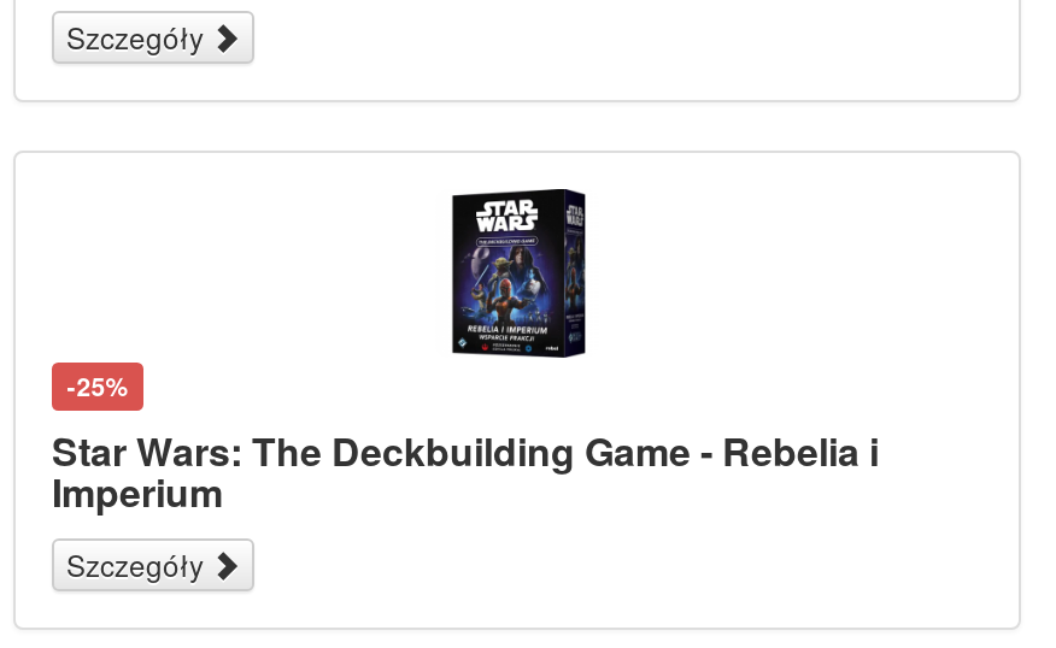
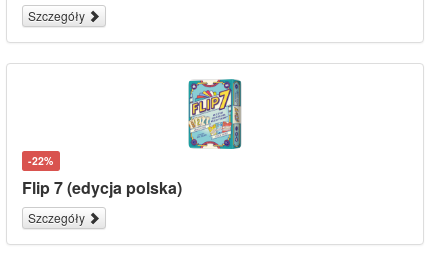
[52,187,879,518] [image] | -25% | Star Wars: The Deckbuilding Game - Rebelia i | Imperium -> [22,78,244,199] [image] | -22% | Flip 7 (edycja polska)

